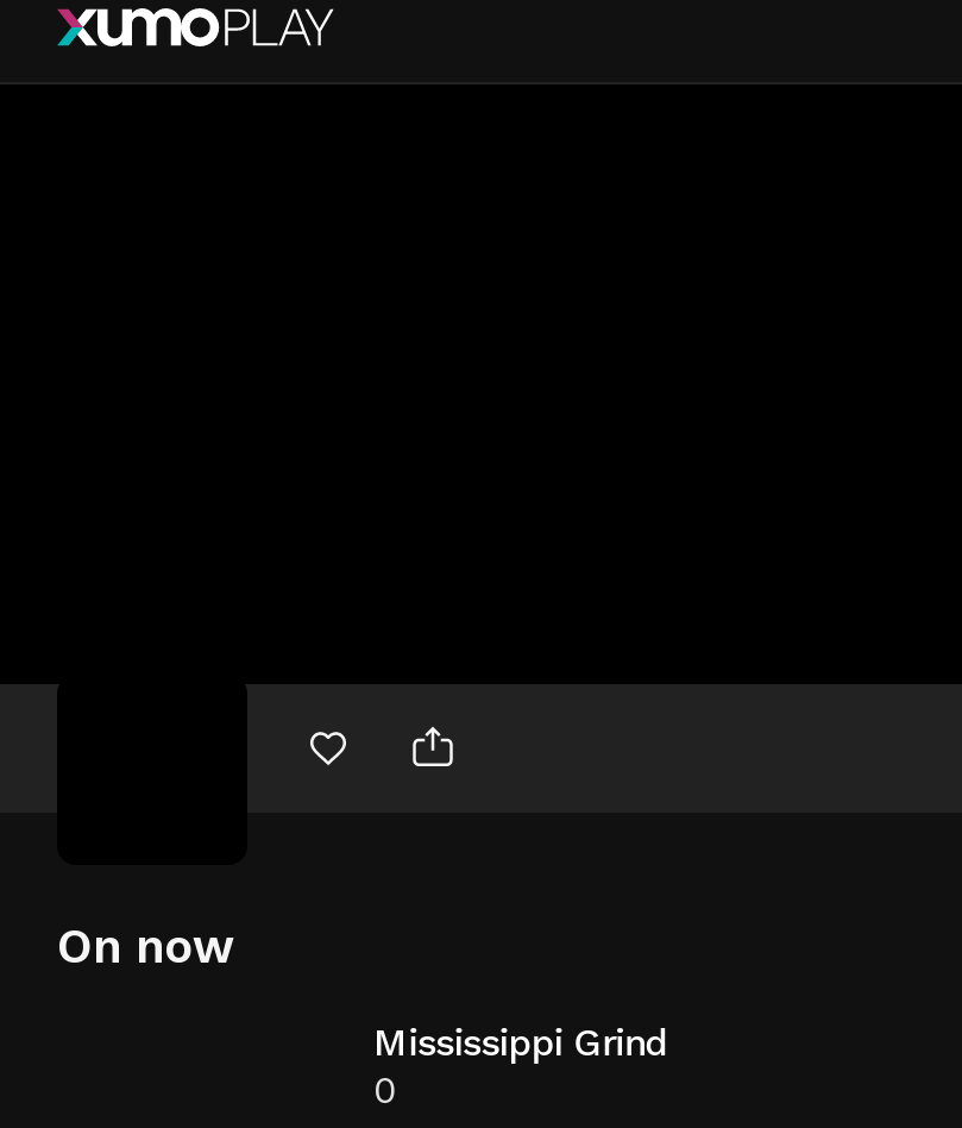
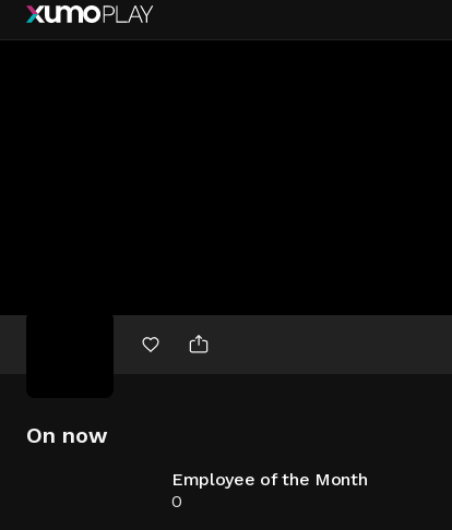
[373,1020,667,1065] Mississippi Grind -> [171,469,367,490] Employee of the Month

